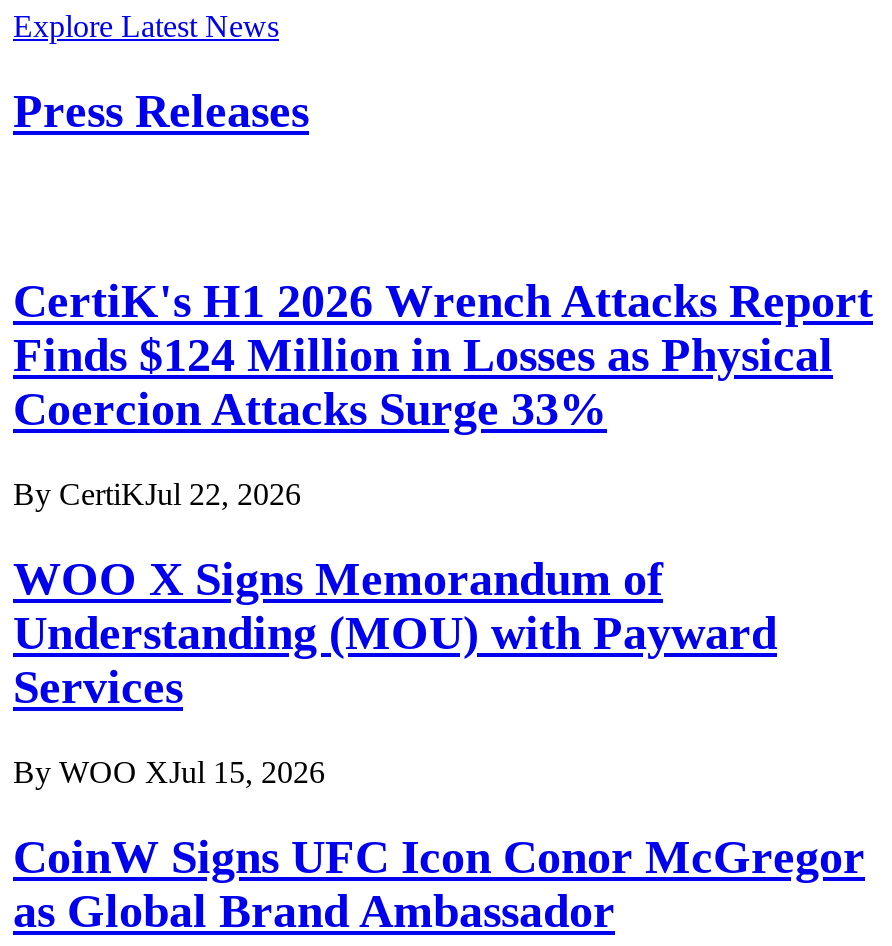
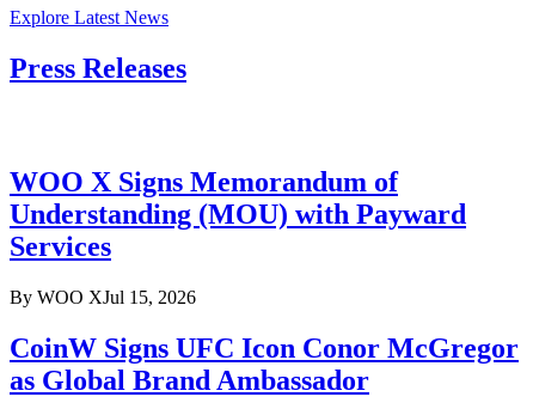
[13,275,873,511] CertiK's H1 2026 Wrench Attacks Report | Finds $124 Million in Losses as Physical | Coercion Attacks Surge 33% | By CertiKJul 22, 2026 -> none

